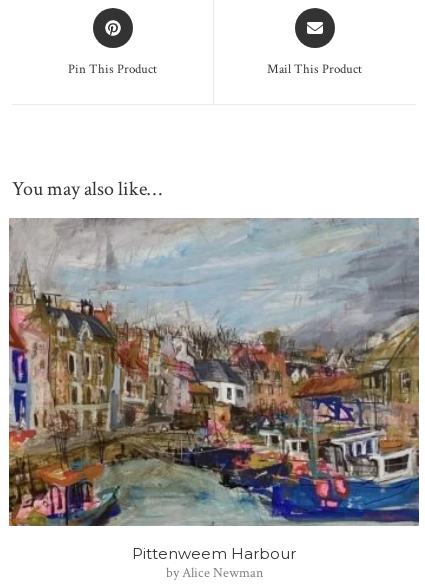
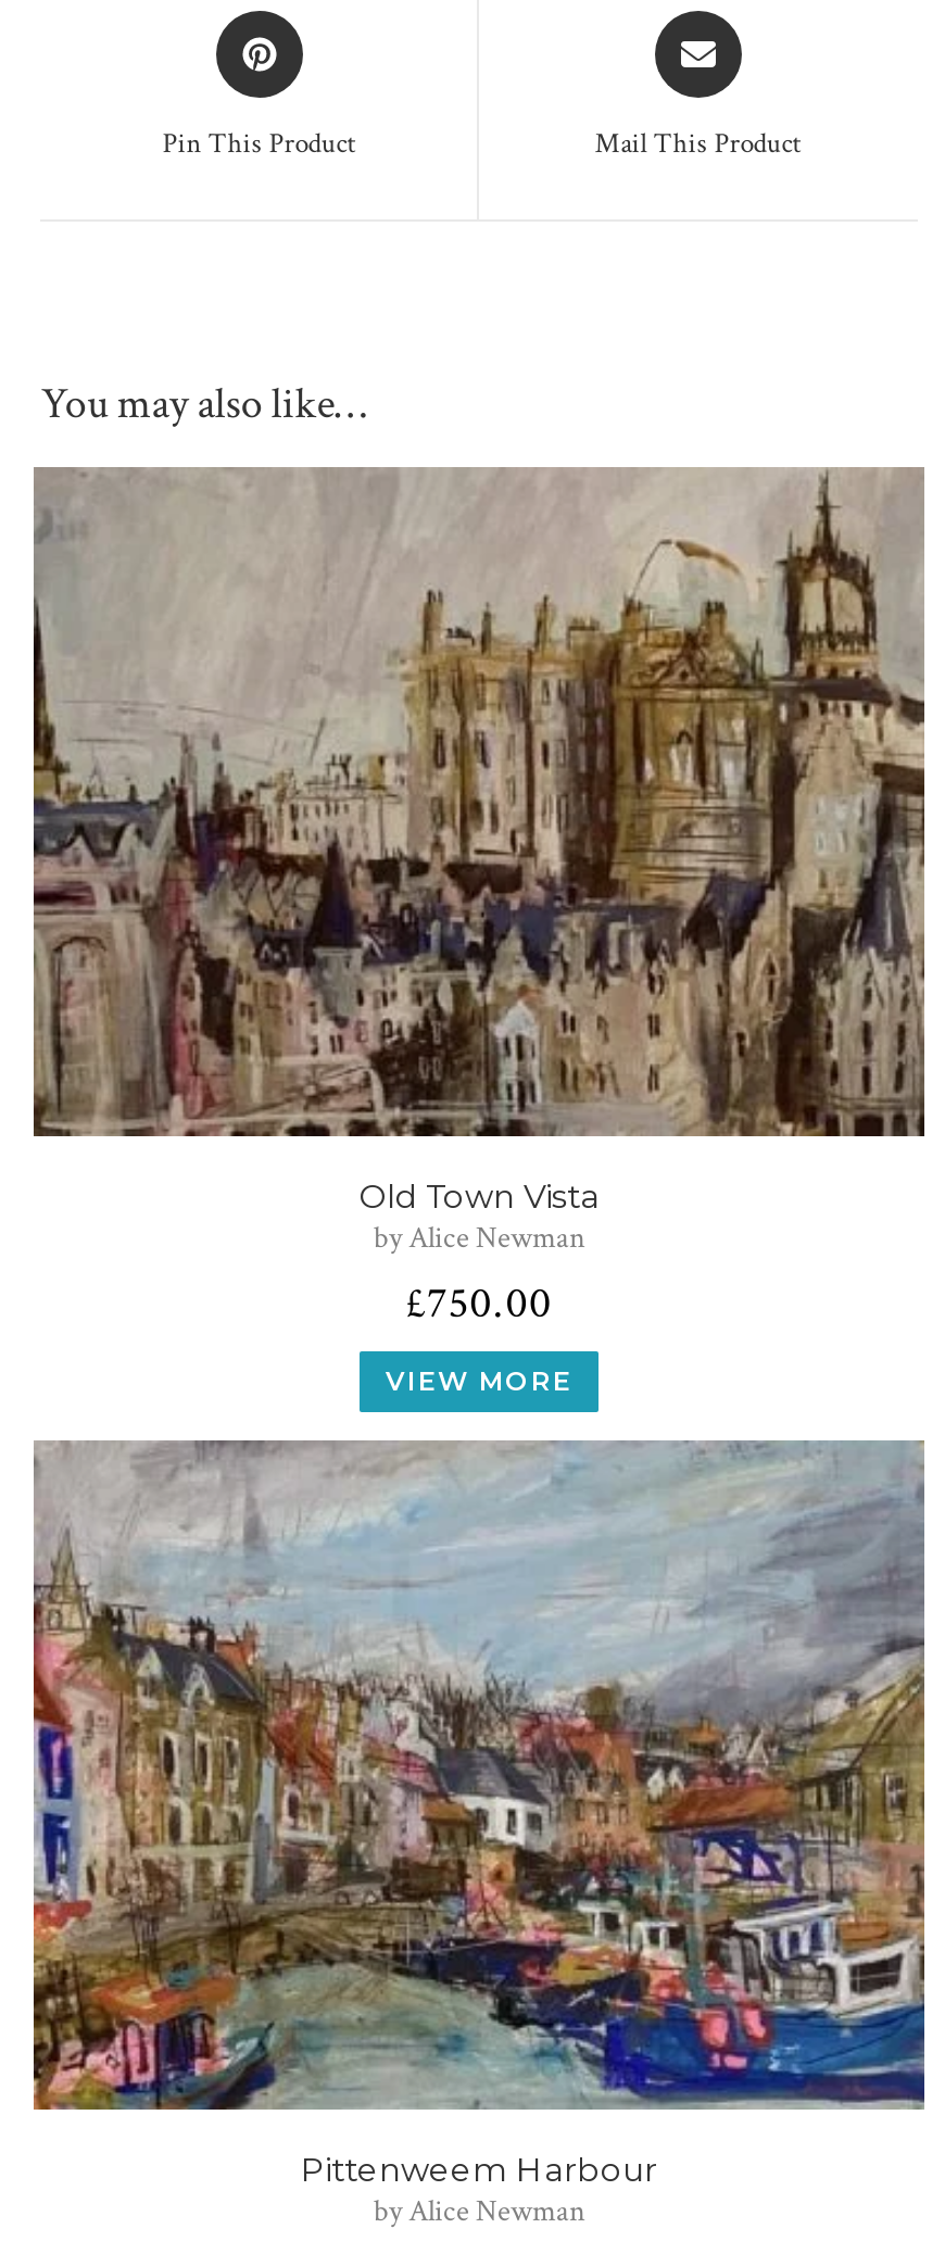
none -> [31,467,924,1397] [image] | Old Town Vista | by Alice Newman | £750.00 | VIEW MORE

